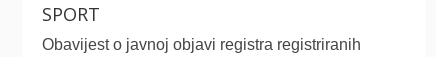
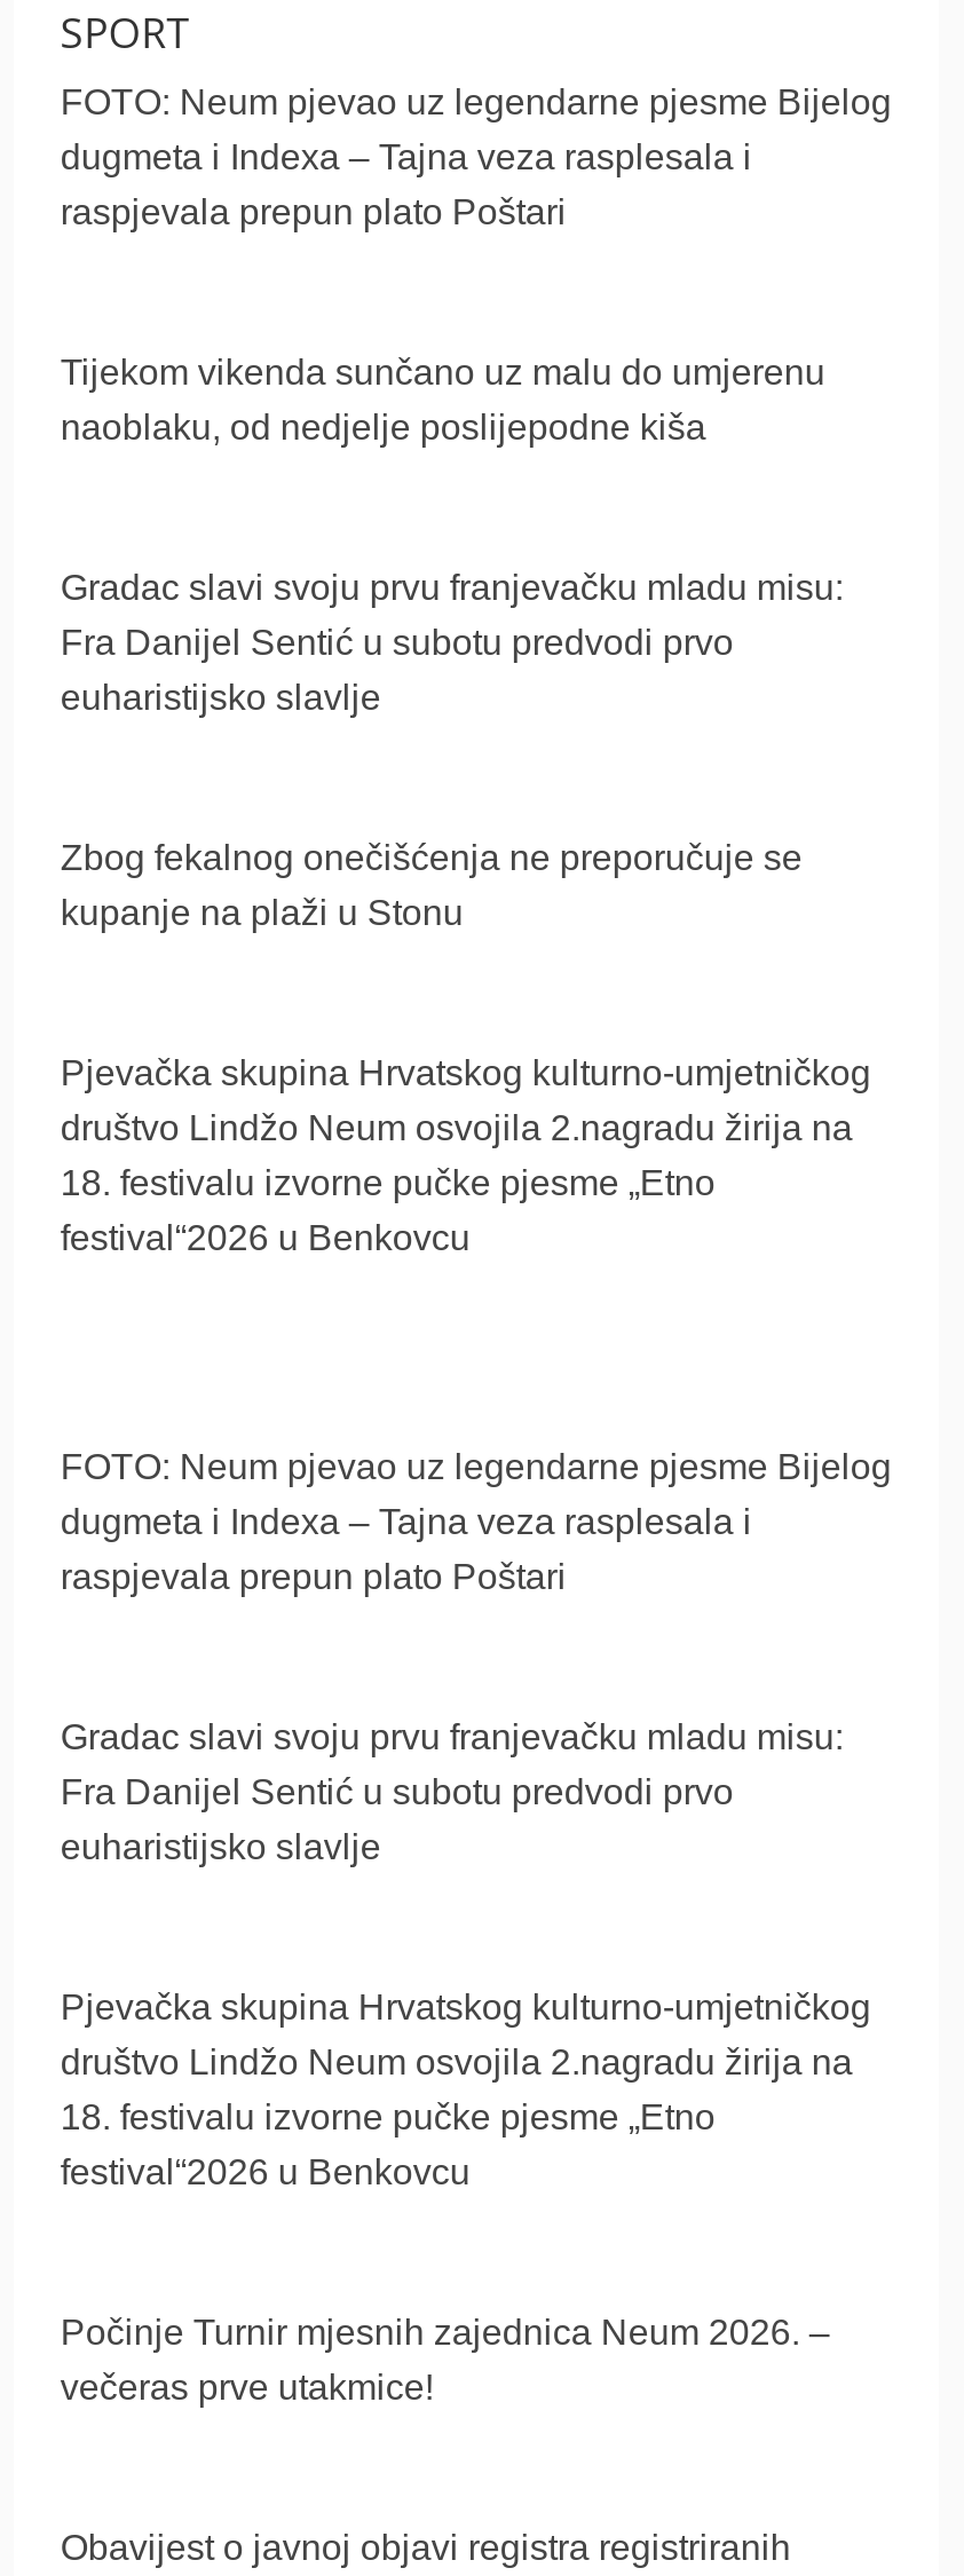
none -> [60,82,892,231] FOTO: Neum pjevao uz legendarne pjesme Bijelog | dugmeta i Indexa – Tajna veza rasplesala i | raspjevala prepun plato Poštari
none -> [60,353,825,447] Tijekom vikenda sunčano uz malu do umjerenu | naoblaku, od nedjelje poslijepodne kiša
none -> [60,568,844,717] Gradac slavi svoju prvu franjevačku mladu misu: | Fra Danijel Sentić u subotu predvodi prvo | euharistijsko slavlje
none -> [60,838,802,932] Zbog fekalnog onečišćenja ne preporučuje se | kupanje na plaži u Stonu
none -> [60,1053,871,1257] Pjevačka skupina Hrvatskog kulturno-umjetničkog | društvo Lindžo Neum osvojila 2.nagradu žirija na | 18. festivalu izvorne pučke pjesme „Etno | festival“2026 u Benkovcu
none -> [60,1447,892,1596] FOTO: Neum pjevao uz legendarne pjesme Bijelog | dugmeta i Indexa – Tajna veza rasplesala i | raspjevala prepun plato Poštari
none -> [60,1717,844,1866] Gradac slavi svoju prvu franjevačku mladu misu: | Fra Danijel Sentić u subotu predvodi prvo | euharistijsko slavlje
none -> [60,1988,871,2191] Pjevačka skupina Hrvatskog kulturno-umjetničkog | društvo Lindžo Neum osvojila 2.nagradu žirija na | 18. festivalu izvorne pučke pjesme „Etno | festival“2026 u Benkovcu
none -> [60,2313,830,2407] Počinje Turnir mjesnih zajednica Neum 2026. – | večeras prve utakmice!

